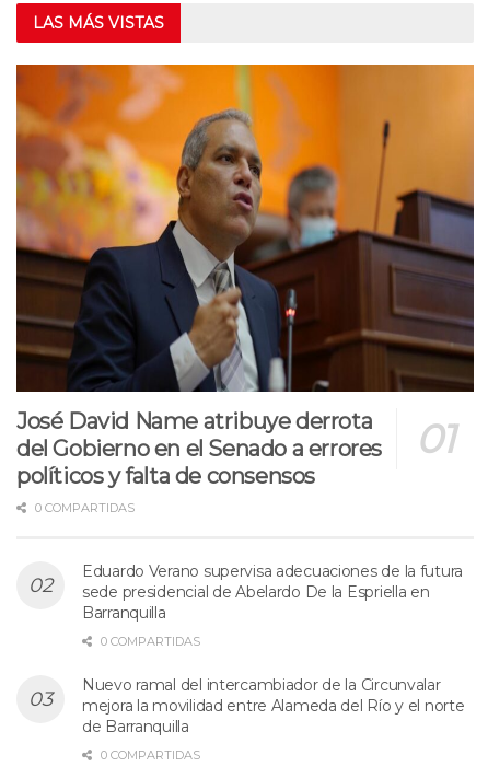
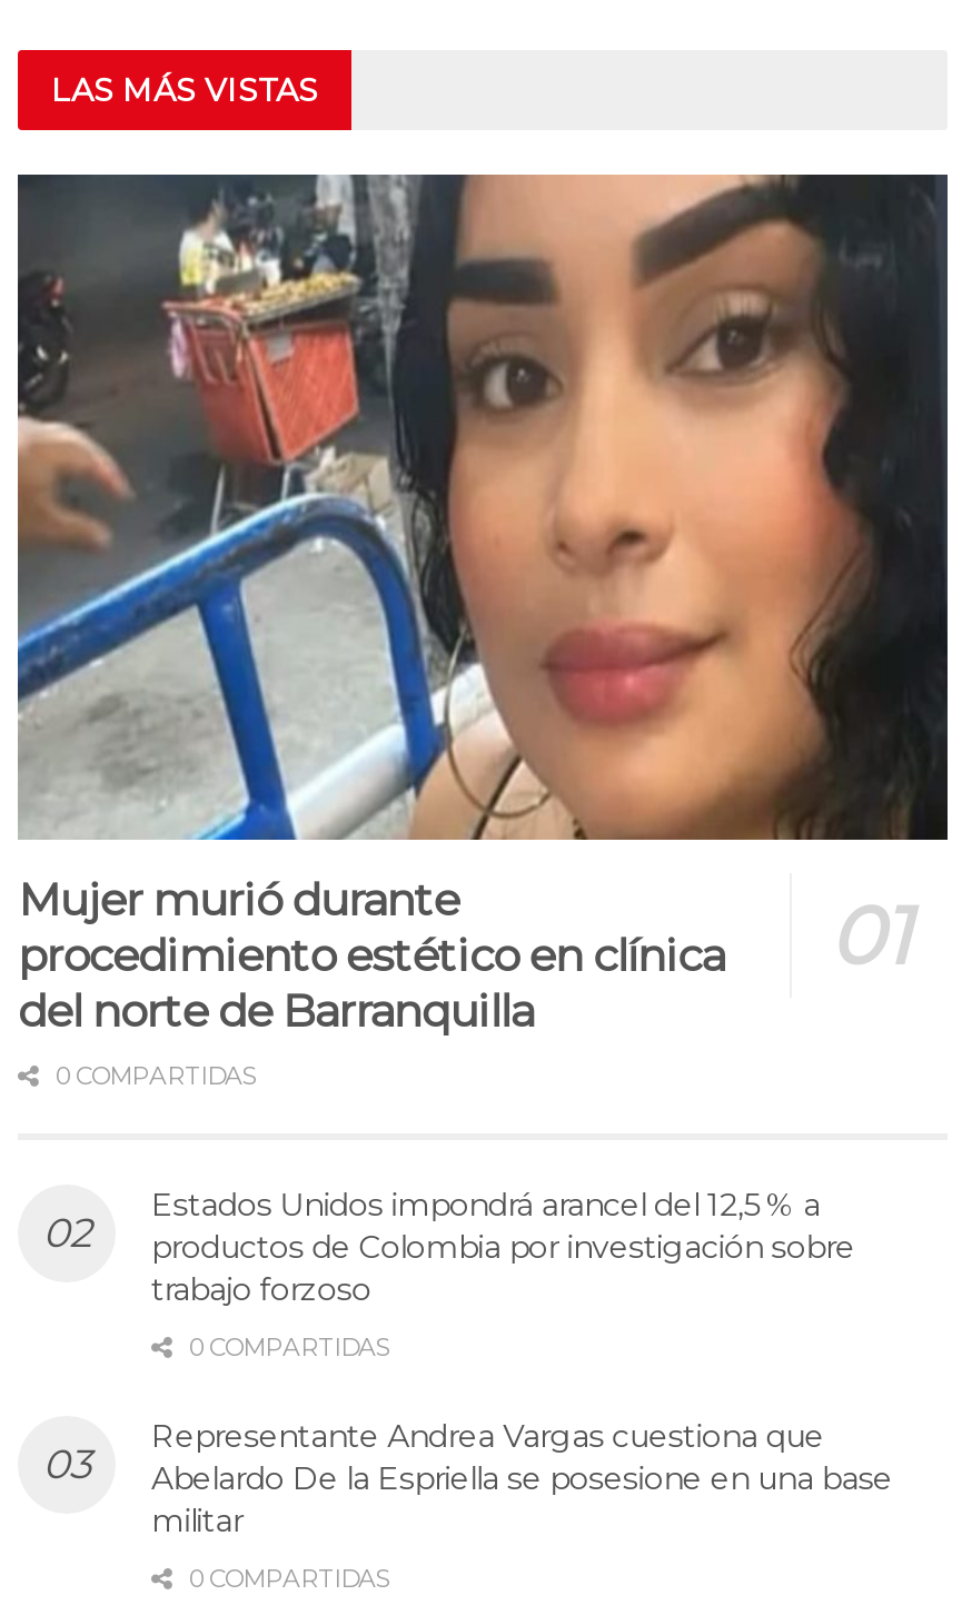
[15,63,475,489] [image] | José David Name atribuye derrota | del Gobierno en el Senado a errores | políticos y falta de consensos -> [16,172,950,1038] [image] | Mujer murió durante | procedimiento estético en clínica | del norte de Barranquilla
[82,561,463,623] Eduardo Verano supervisa adecuaciones de la futura | sede presidencial de Abelardo De la Espriella en | Barranquilla -> [151,1185,855,1309] Estados Unidos impondrá arancel del 12,5 % a | productos de Colombia por investigación sobre | trabajo forzoso
[82,675,464,736] Nuevo ramal del intercambiador de la Circunvalar | mejora la movilidad entre Alameda del Río y el norte | de Barranquilla -> [151,1416,893,1540] Representante Andrea Vargas cuestiona que | Abelardo De la Espriella se posesione en una base | militar

